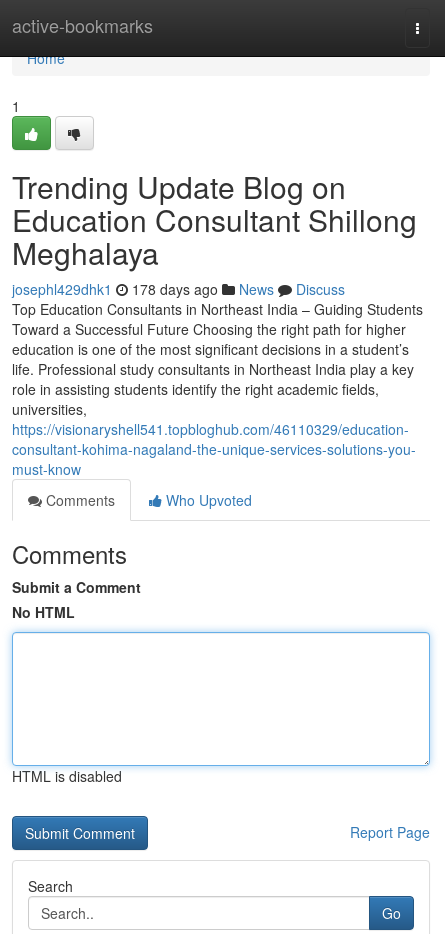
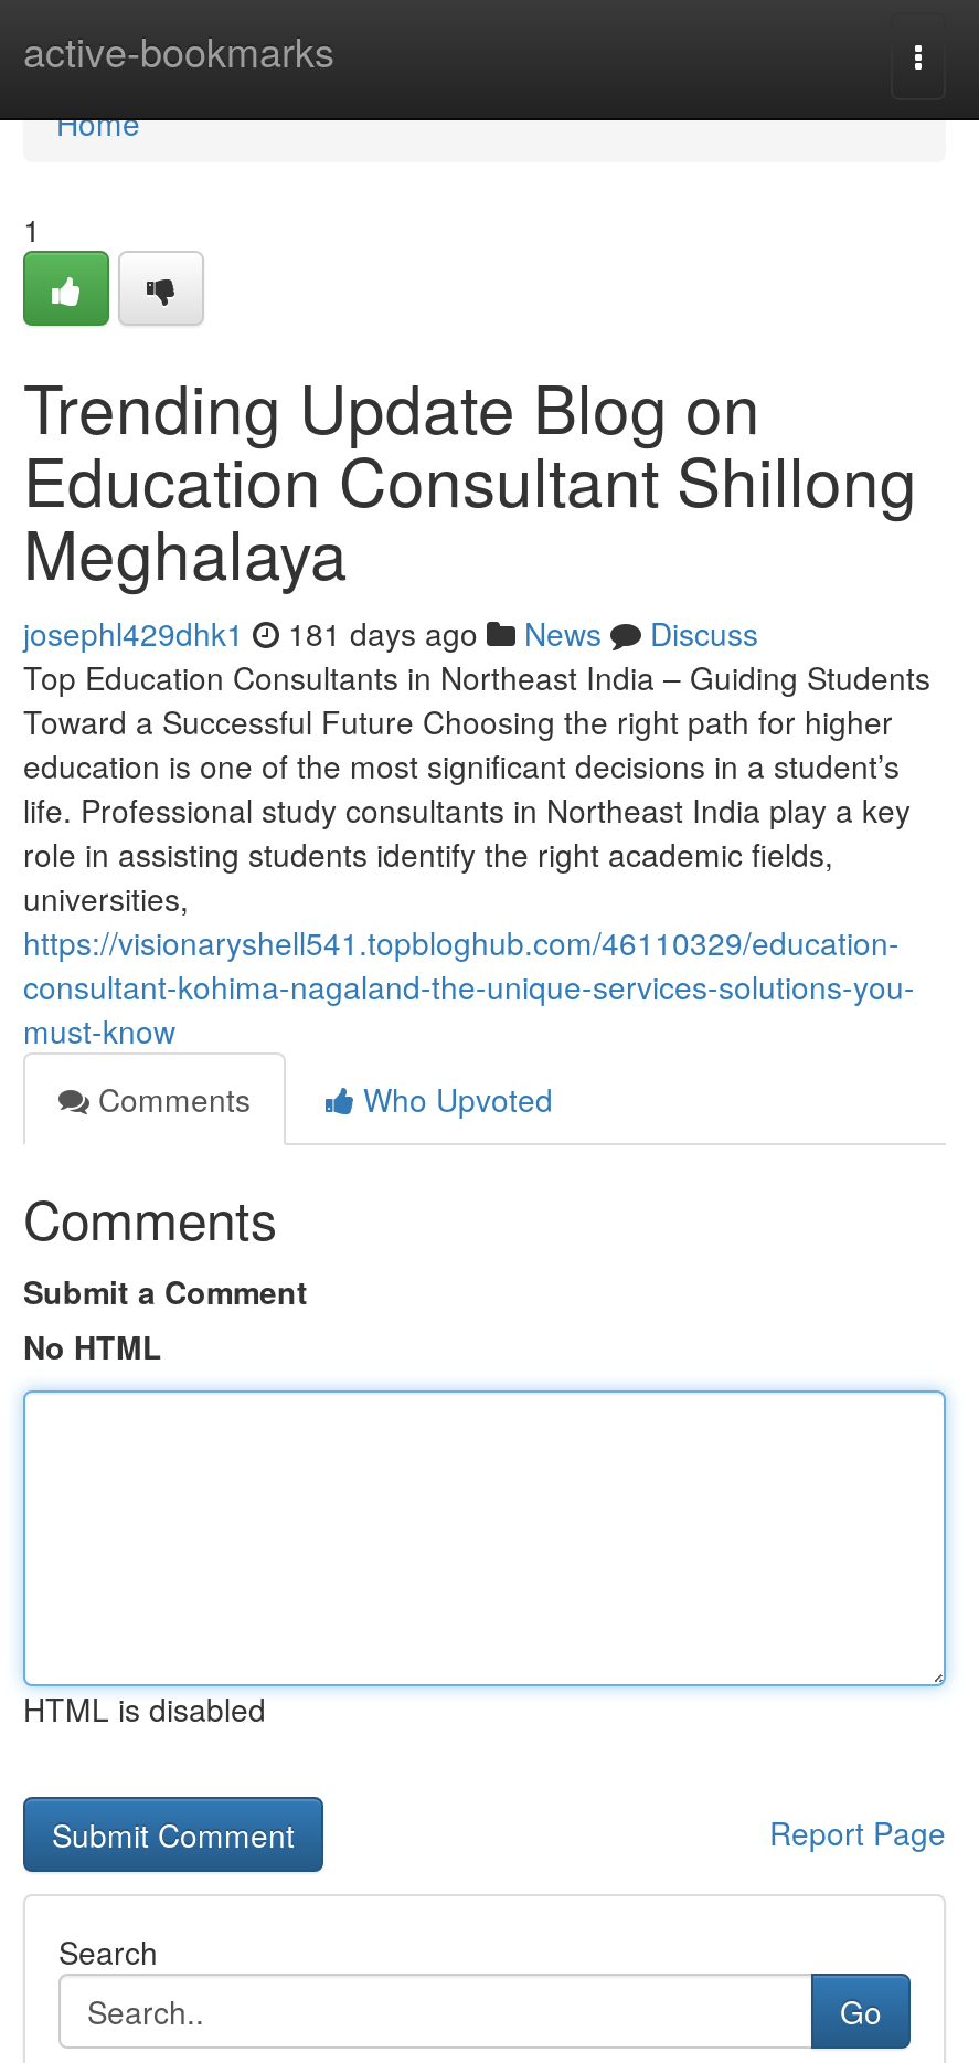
[12,279,345,299] josephl429dhk1 178 days ago News Discuss -> [23,611,758,655] josephl429dhk1 181 days ago News Discuss

